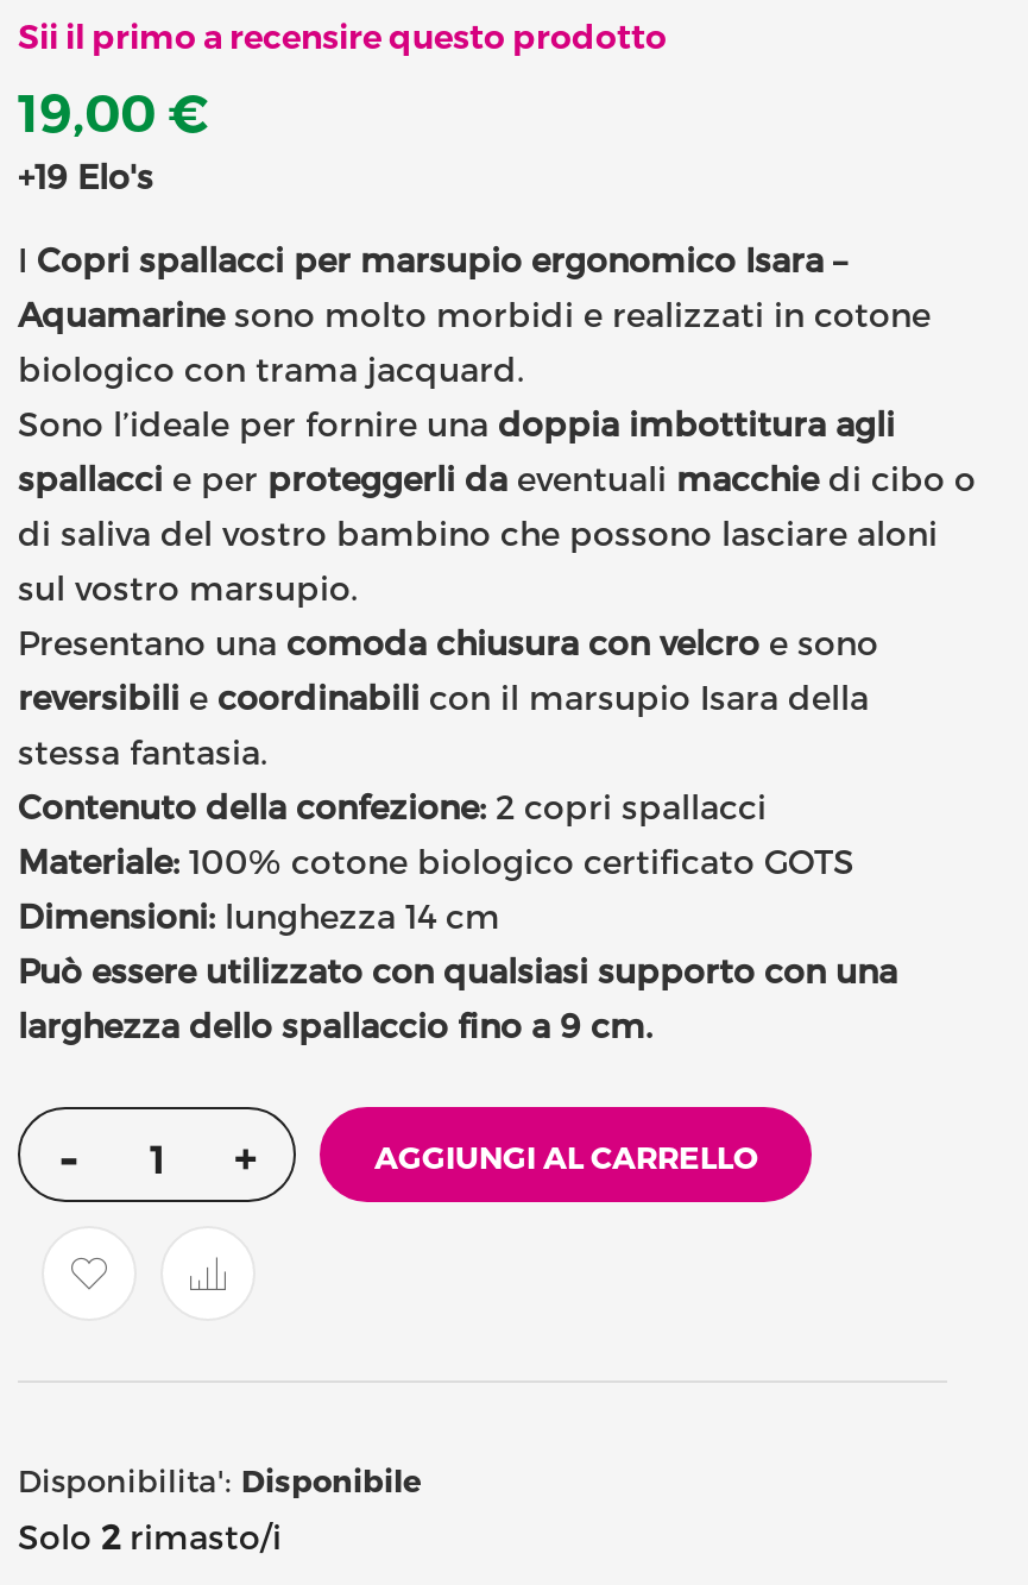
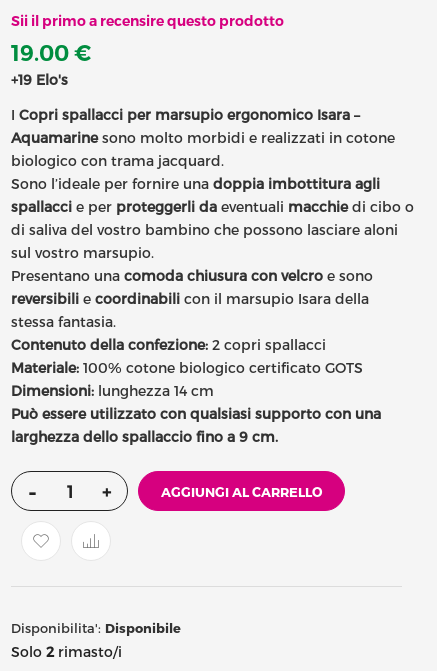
[18,82,208,146] 19,00 € -> [11,40,91,67] 19.00 €

